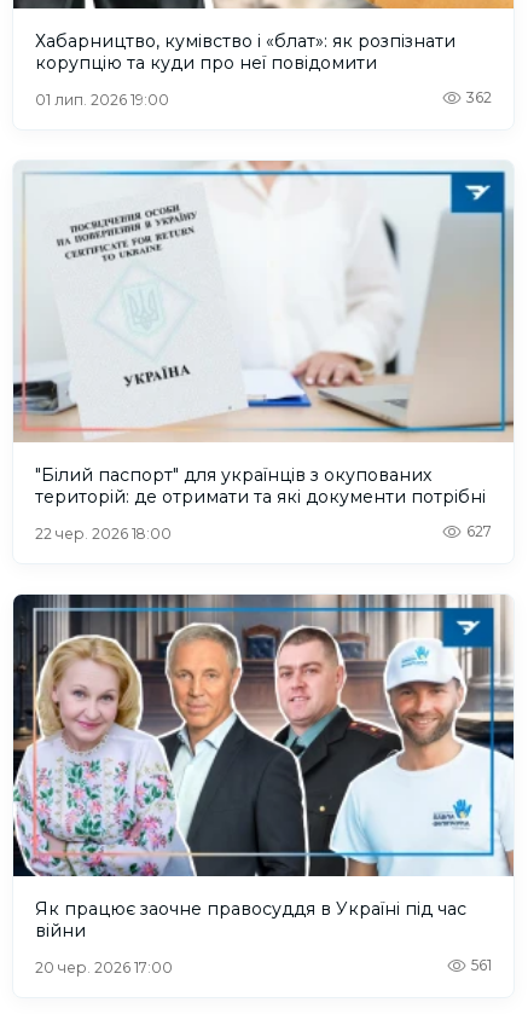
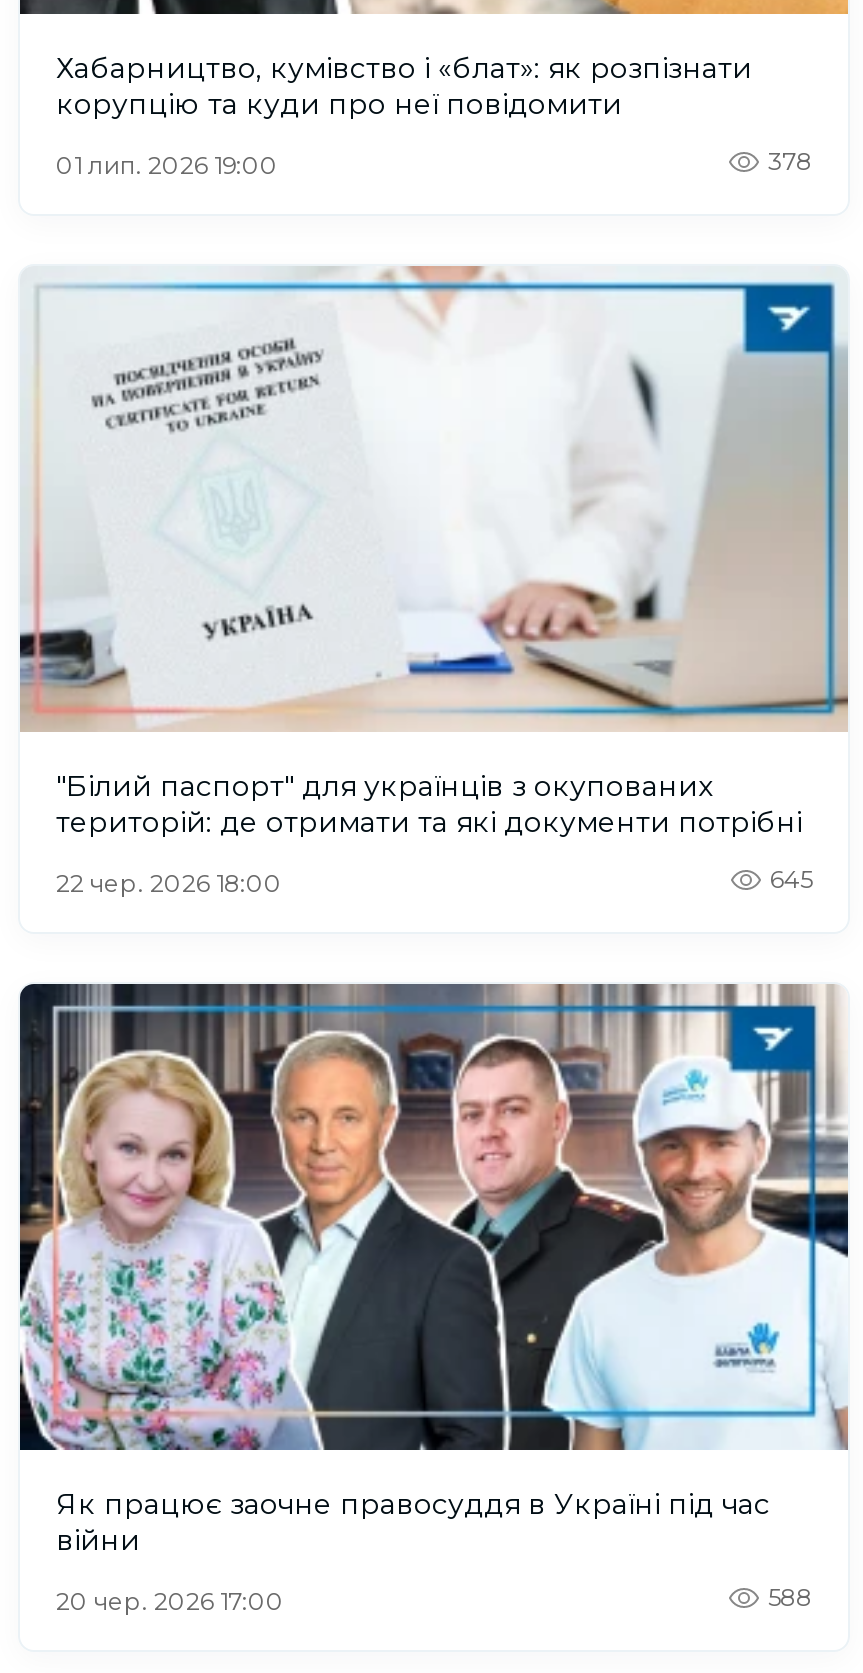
[466,88,492,106] 362 -> [768,146,812,176] 378
[466,522,492,540] 627 -> [770,864,812,894] 645
[471,956,492,974] 561 -> [768,1582,812,1612] 588

